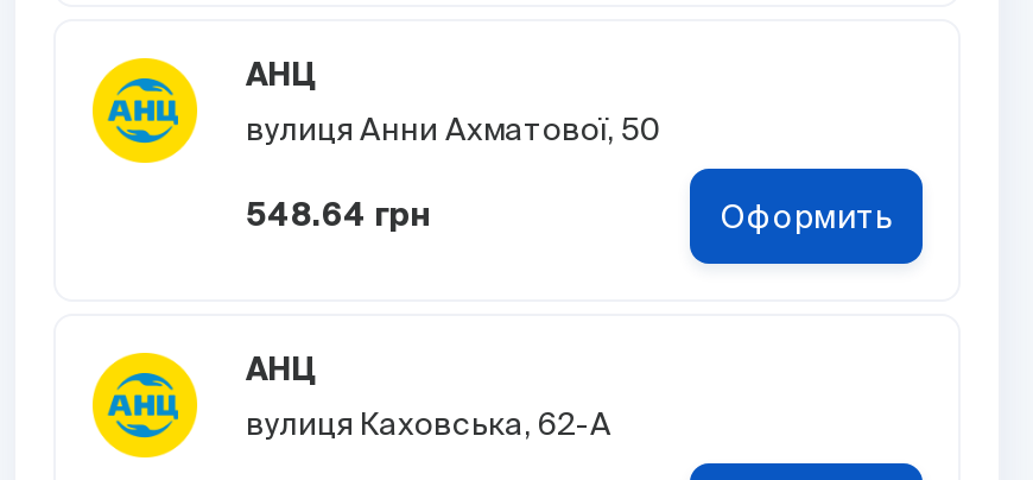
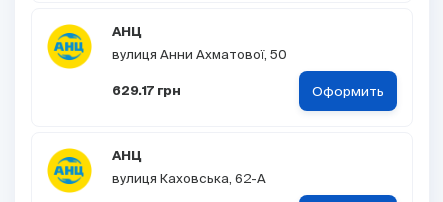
[246,201,431,232] 548.64 грн -> [112,85,181,98] 629.17 грн

